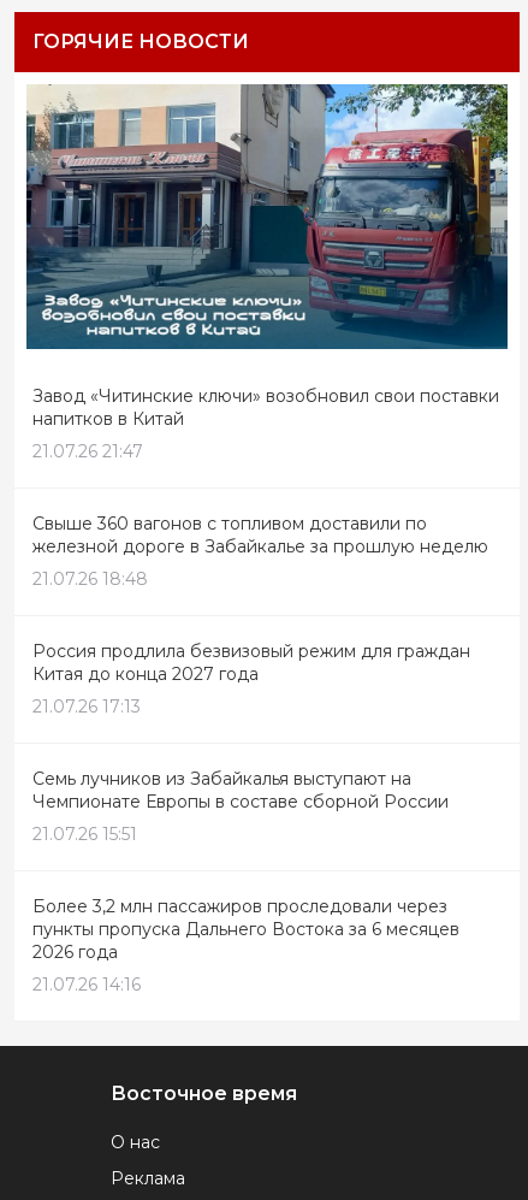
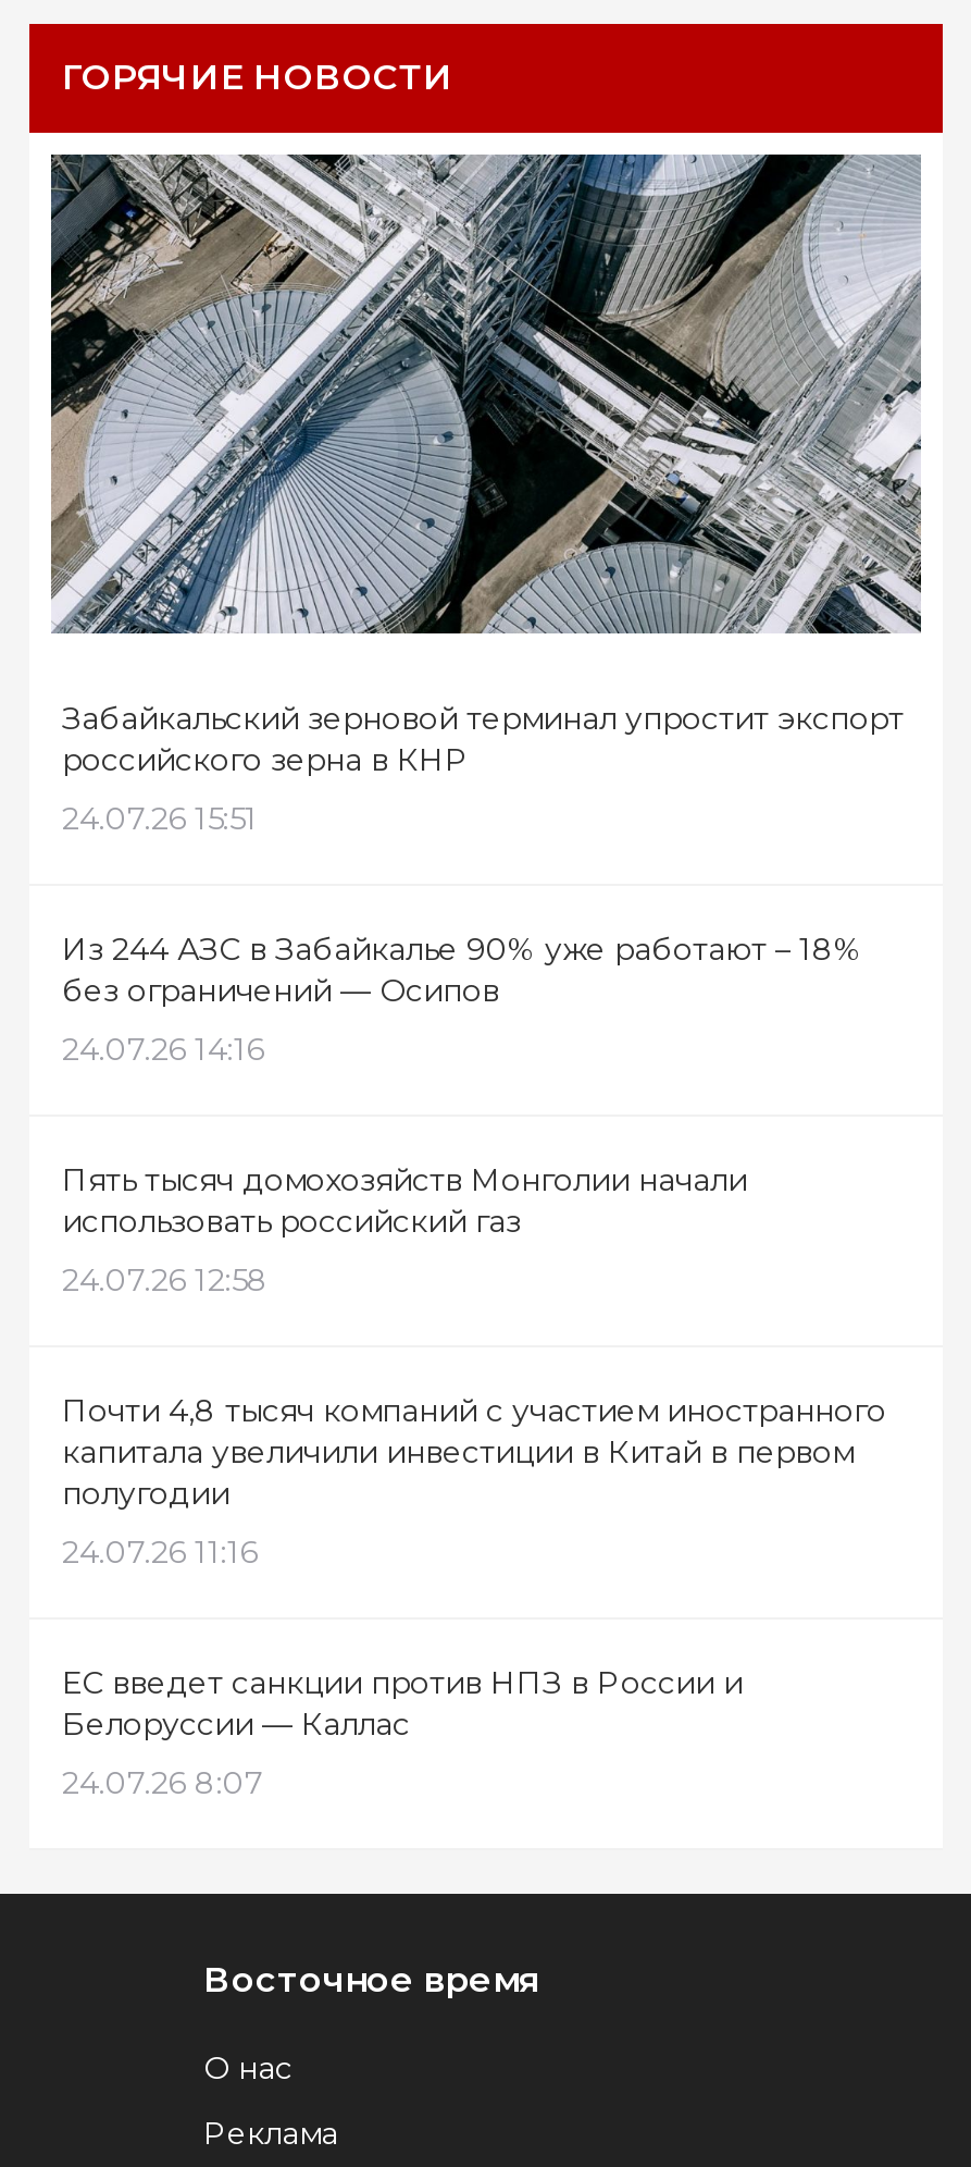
[25,83,509,430] [image] | Завод «Читинские ключи» возобновил свои поставки | напитков в Китай -> [49,152,923,779] [image] | Забайкальский зерновой терминал упростит экспорт | российского зерна в КНР
[32,441,143,462] 21.07.26 21:47 -> [62,799,258,838] 24.07.26 15:51
[32,513,488,557] Свыше 360 вагонов с топливом доставили по | железной дороге в Забайкалье за прошлую неделю -> [62,929,862,1010] Из 244 АЗС в Забайкалье 90% уже работают – 18% | без ограничений — Осипов
[32,568,148,590] 21.07.26 18:48 -> [62,1030,264,1069] 24.07.26 14:16
[32,640,470,685] Россия продлила безвизовый режим для граждан | Китая до конца 2027 года -> [62,1160,747,1241] Пять тысяч домохозяйств Монголии начали | использовать российский газ
[32,696,141,717] 21.07.26 17:13 -> [62,1260,269,1300] 24.07.26 12:58
[32,768,449,812] Семь лучников из Забайкалья выступают на | Чемпионате Европы в составе сборной России -> [62,1391,886,1513] Почти 4,8 тысяч компаний с участием иностранного | капитала увеличили инвестиции в Китай в первом | полугодии
[32,823,137,845] 21.07.26 15:51 -> [62,1532,258,1572] 24.07.26 11:16
[32,895,459,963] Более 3,2 млн пассажиров проследовали через | пункты пропуска Дальнего Востока за 6 месяцев | 2026 года -> [62,1663,743,1744] ЕС введет санкции против НПЗ в России и | Белоруссии — Каллас
[32,974,141,995] 21.07.26 14:16 -> [62,1763,264,1802] 24.07.26 8:07

